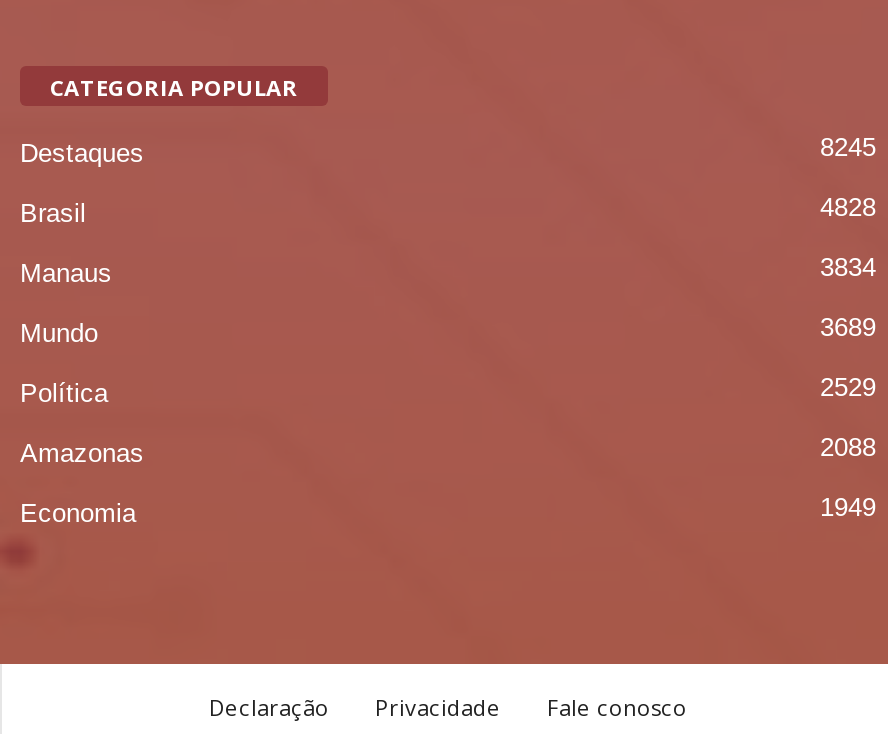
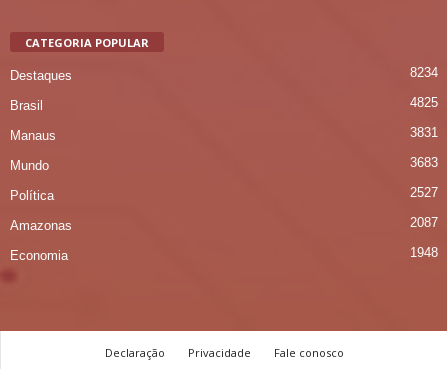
[820,132,876,162] 8245 -> [410,65,438,80] 8234
[820,192,876,222] 4828 -> [410,95,438,110] 4825
[820,252,876,282] 3834 -> [410,125,438,140] 3831
[820,312,876,342] 3689 -> [410,155,438,170] 3683
[820,372,876,402] 2529 -> [410,185,438,200] 2527
[820,432,876,462] 2088 -> [410,215,438,230] 2087
[820,492,876,522] 1949 -> [410,245,438,260] 1948

